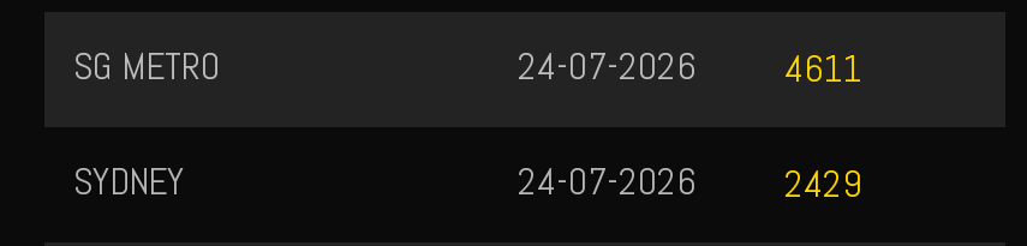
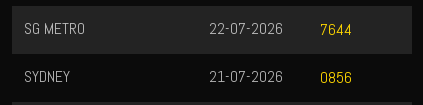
[518,43,695,91] 24-07-2026 -> [209,19,283,39] 22-07-2026
[784,45,861,93] 4611 -> [320,20,352,40] 7644
[518,159,695,207] 24-07-2026 -> [209,67,283,87] 21-07-2026
[784,160,861,208] 2429 -> [320,68,352,88] 0856

